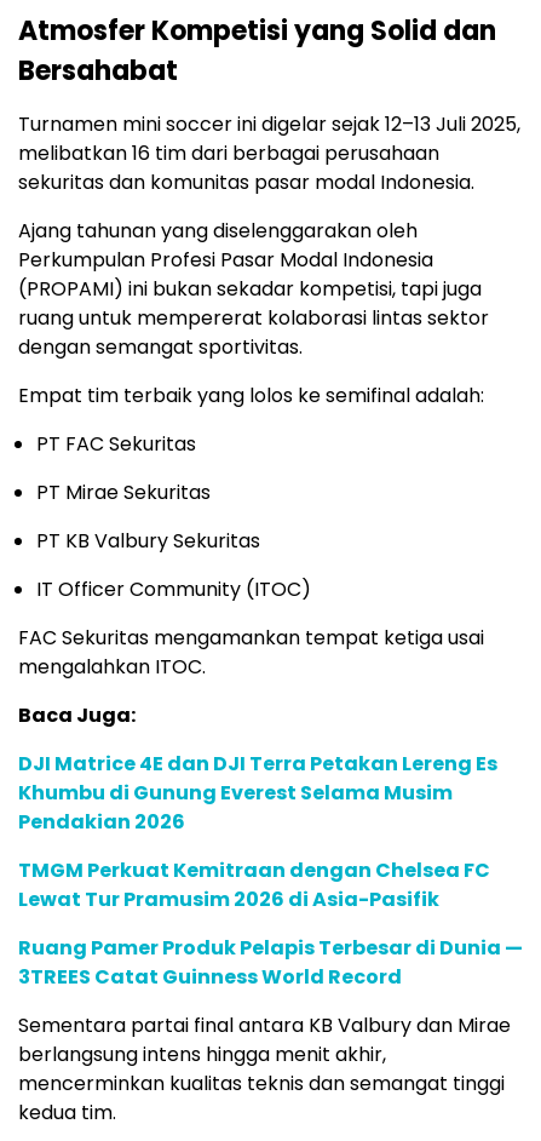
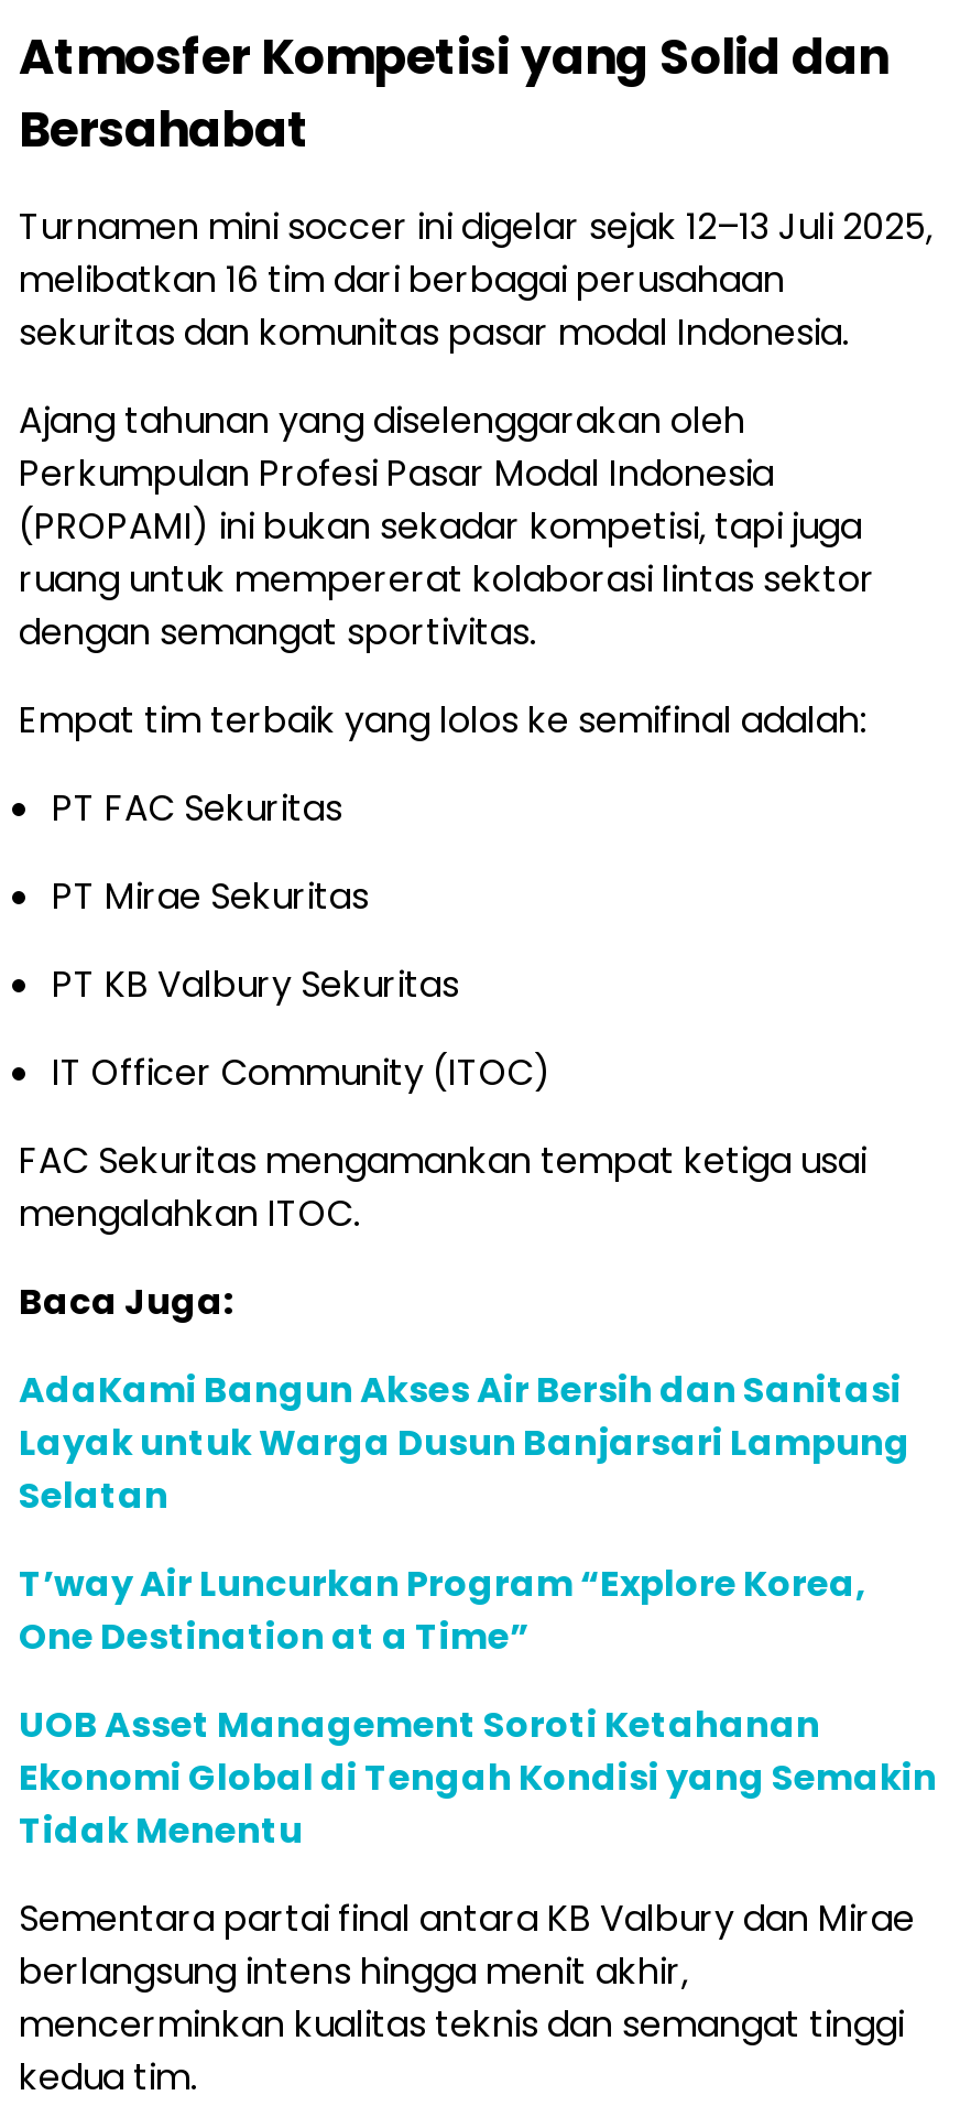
[18,750,497,836] DJI Matrice 4E dan DJI Terra Petakan Lereng Es | Khumbu di Gunung Everest Selama Musim | Pendakian 2026 -> [19,1364,910,1521] AdaKami Bangun Akses Air Bersih dan Sanitasi | Layak untuk Warga Dusun Banjarsari Lampung | Selatan
[18,857,490,914] TMGM Perkuat Kemitraan dengan Chelsea FC | Lewat Tur Pramusim 2026 di Asia-Pasifik -> [19,1558,866,1662] T’way Air Luncurkan Program “Explore Korea, | One Destination at a Time”
[18,934,523,991] Ruang Pamer Produk Pelapis Terbesar di Dunia — | 3TREES Catat Guinness World Record -> [19,1699,937,1856] UOB Asset Management Soroti Ketahanan | Ekonomi Global di Tengah Kondisi yang Semakin | Tidak Menentu

